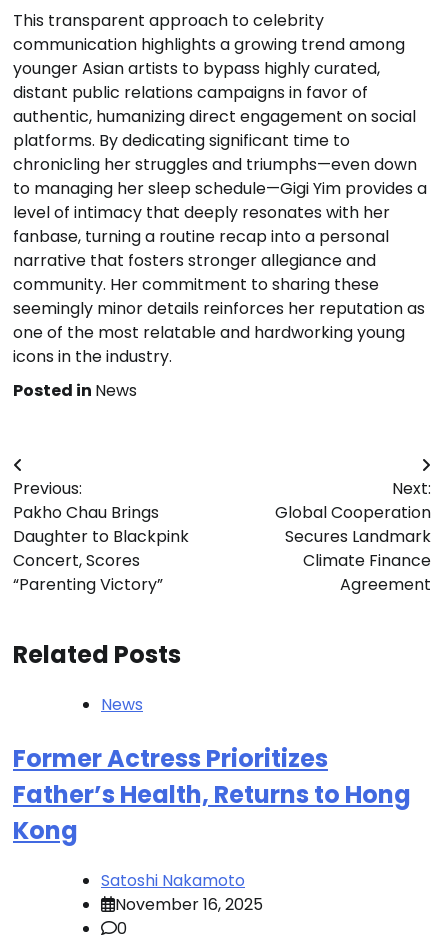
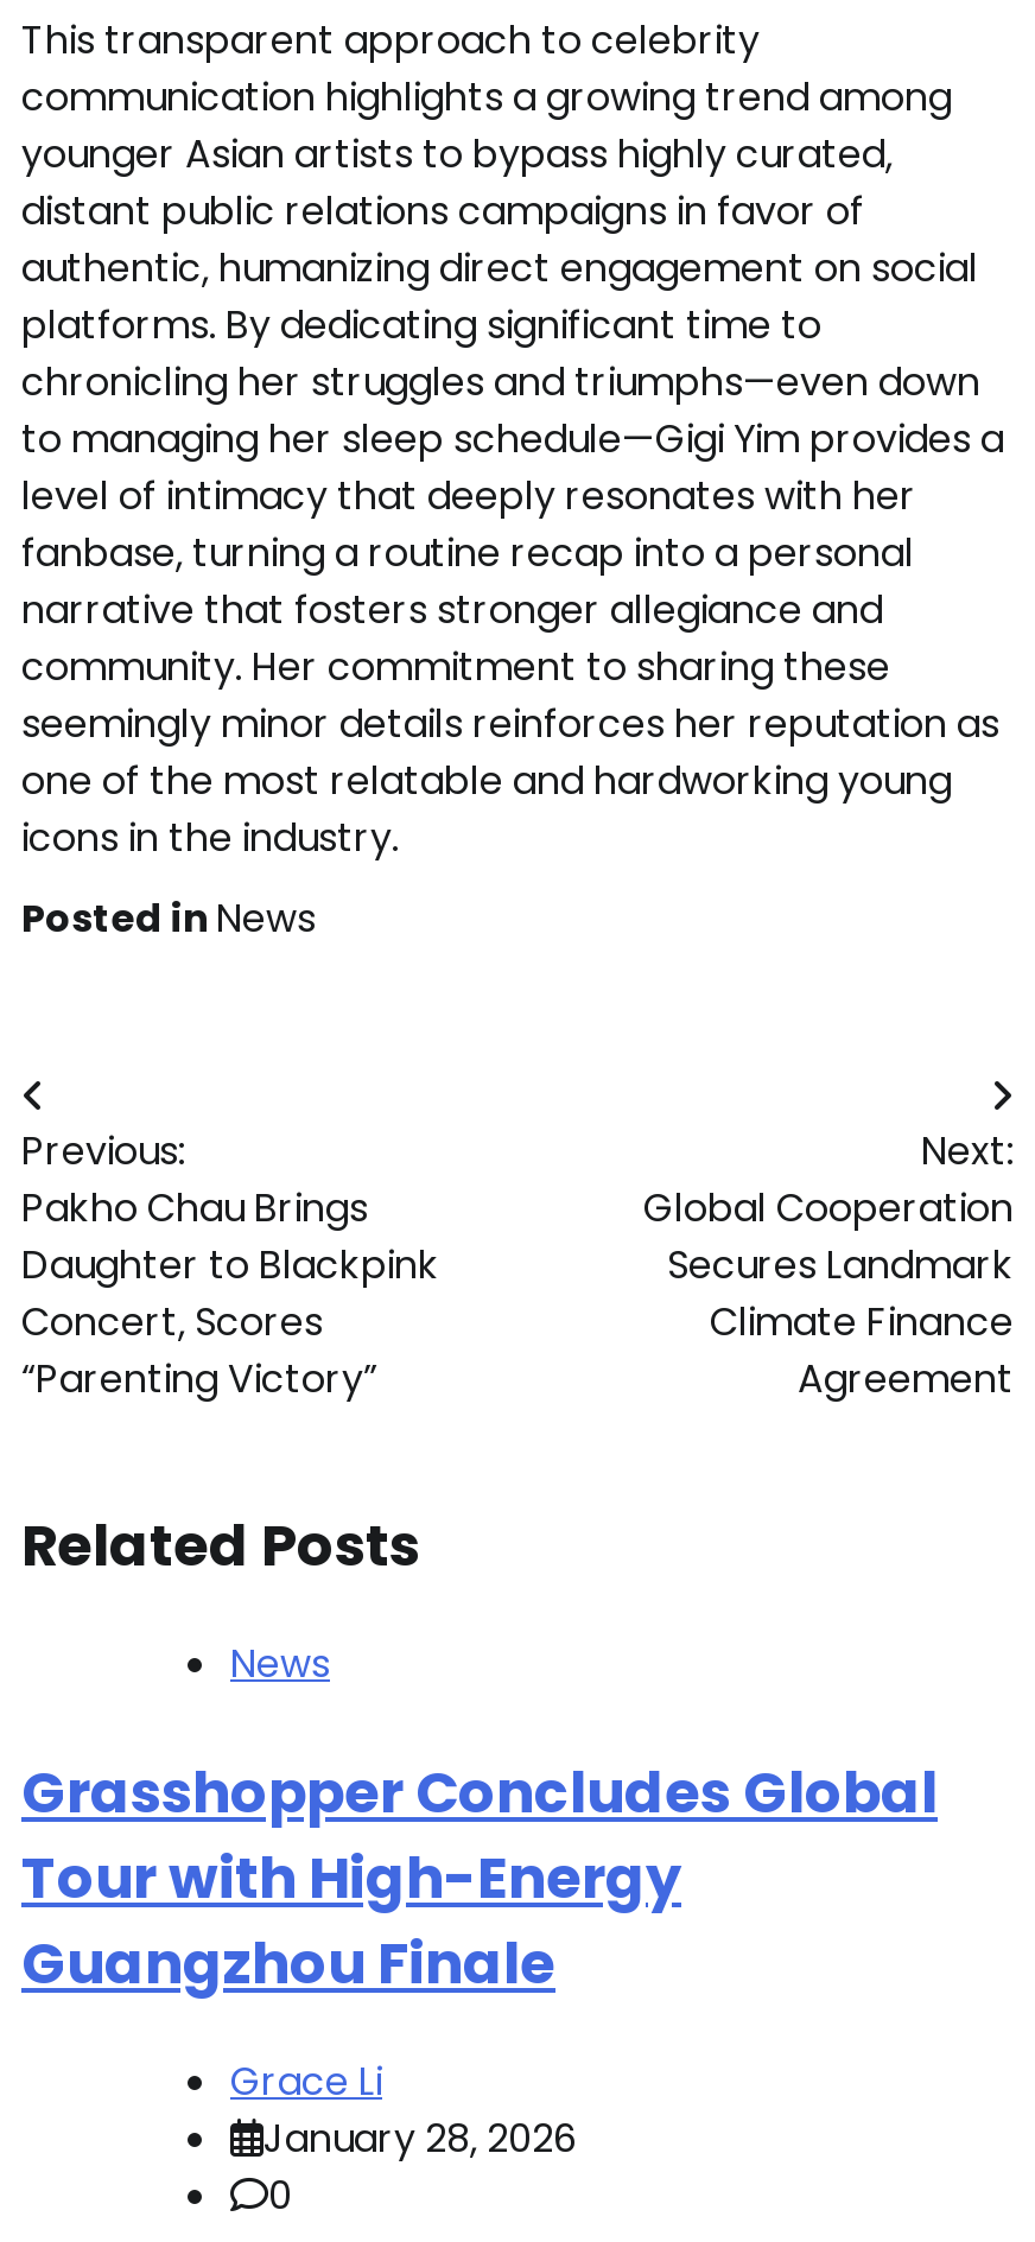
[13,742,411,847] Former Actress Prioritizes | Father’s Health, Returns to Hong | Kong -> [21,1752,938,2002] Grasshopper Concludes Global | Tour with High-Energy | Guangzhou Finale
[101,869,263,916] Satoshi Nakamoto | November 16, 2025 -> [230,2054,577,2165] Grace Li | January 28, 2026

